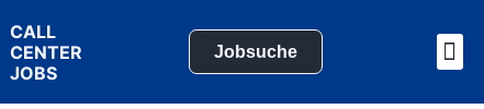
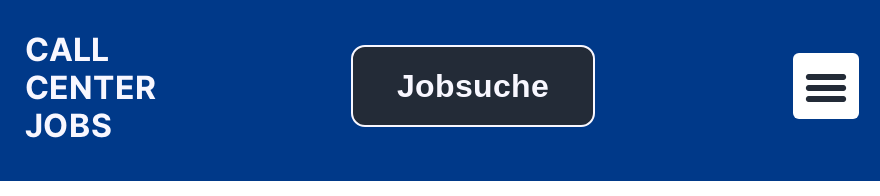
[431,34,468,70] [image] -> [791,51,861,121] [image]

